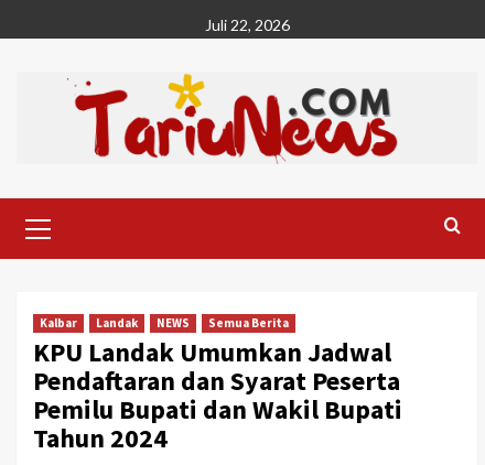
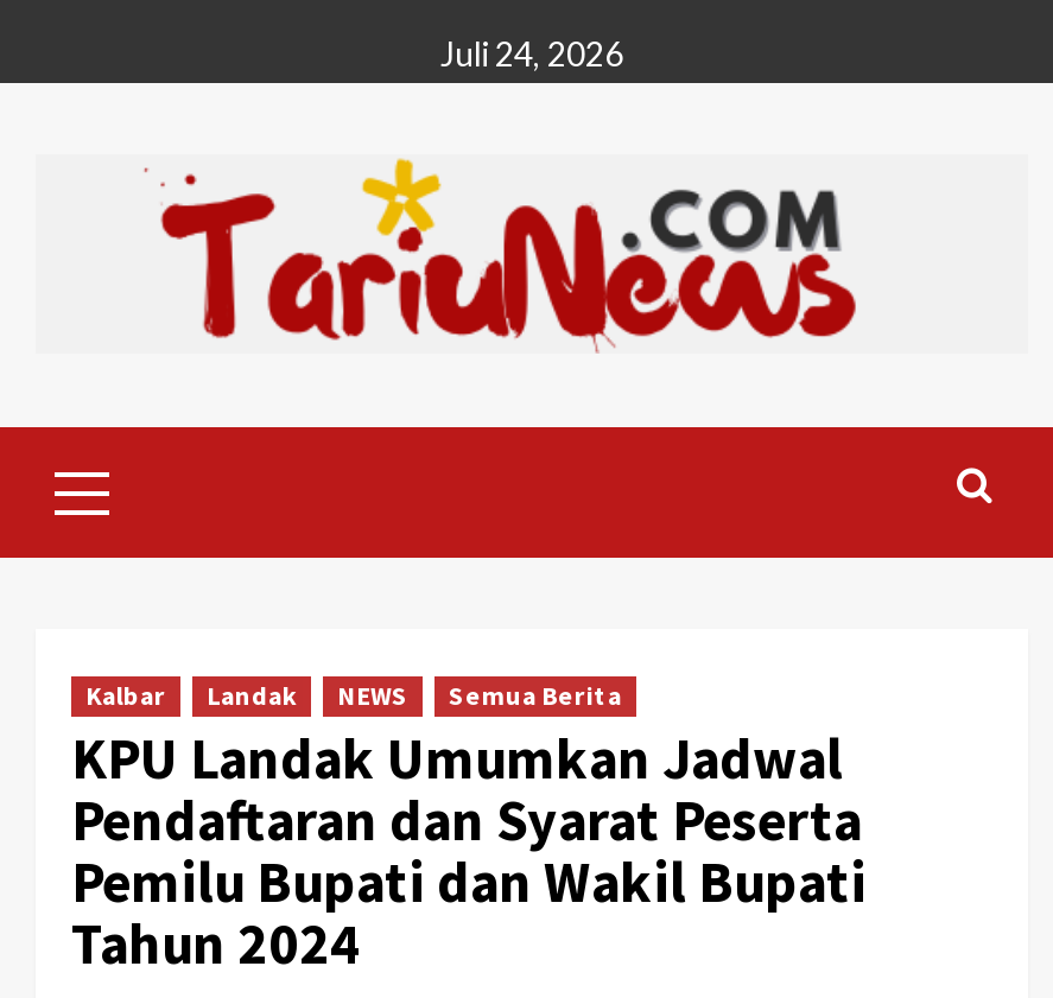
[204,15,289,34] Juli 22, 2026 -> [440,33,623,74] Juli 24, 2026

